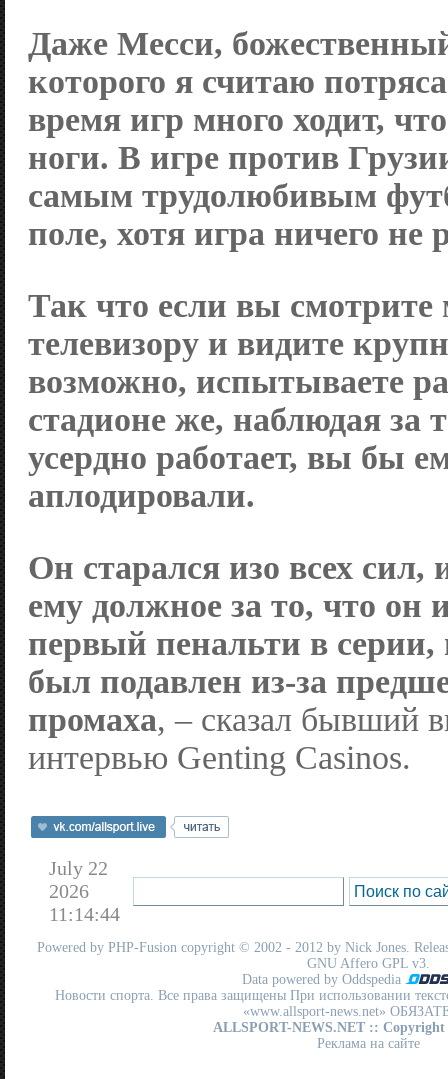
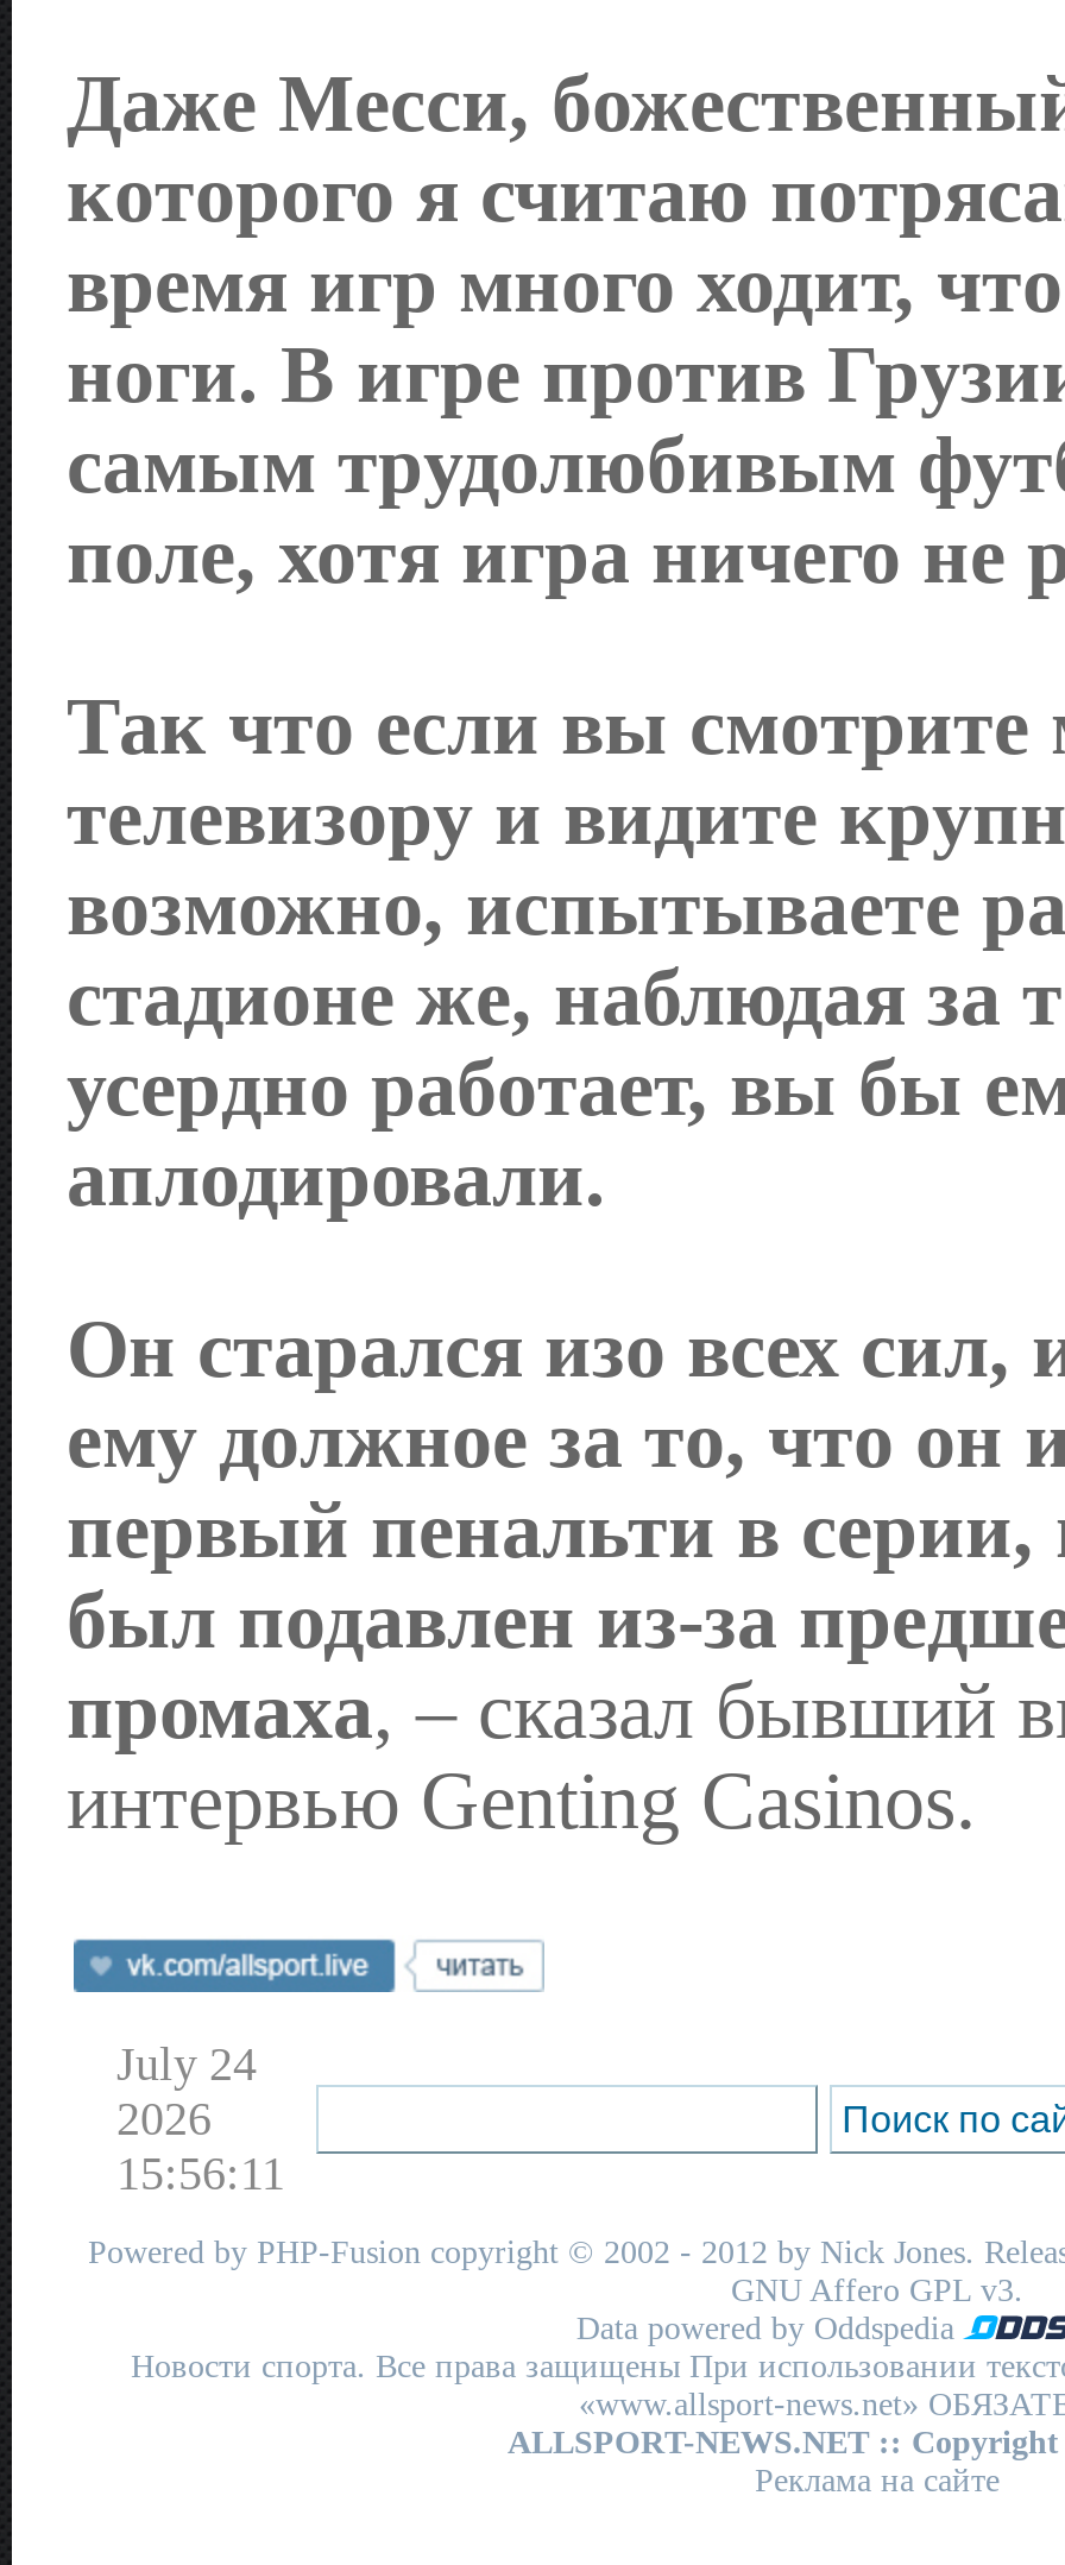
[49,856,108,878] July 22 -> [116,2036,257,2088] July 24
[49,902,120,924] 11:14:44 -> [116,2145,285,2198] 15:56:11

